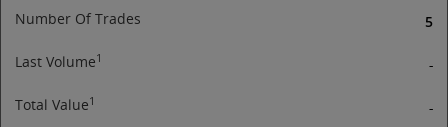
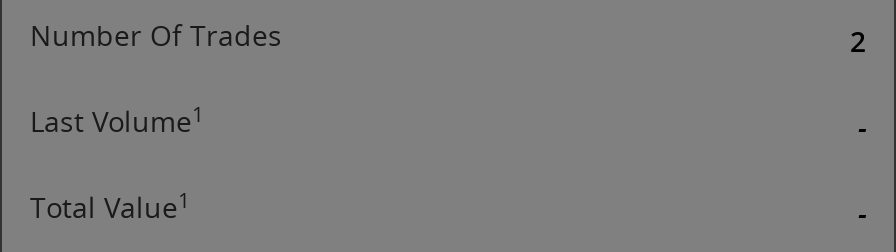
[425,12,433,31] 5 -> [850,22,866,60] 2

